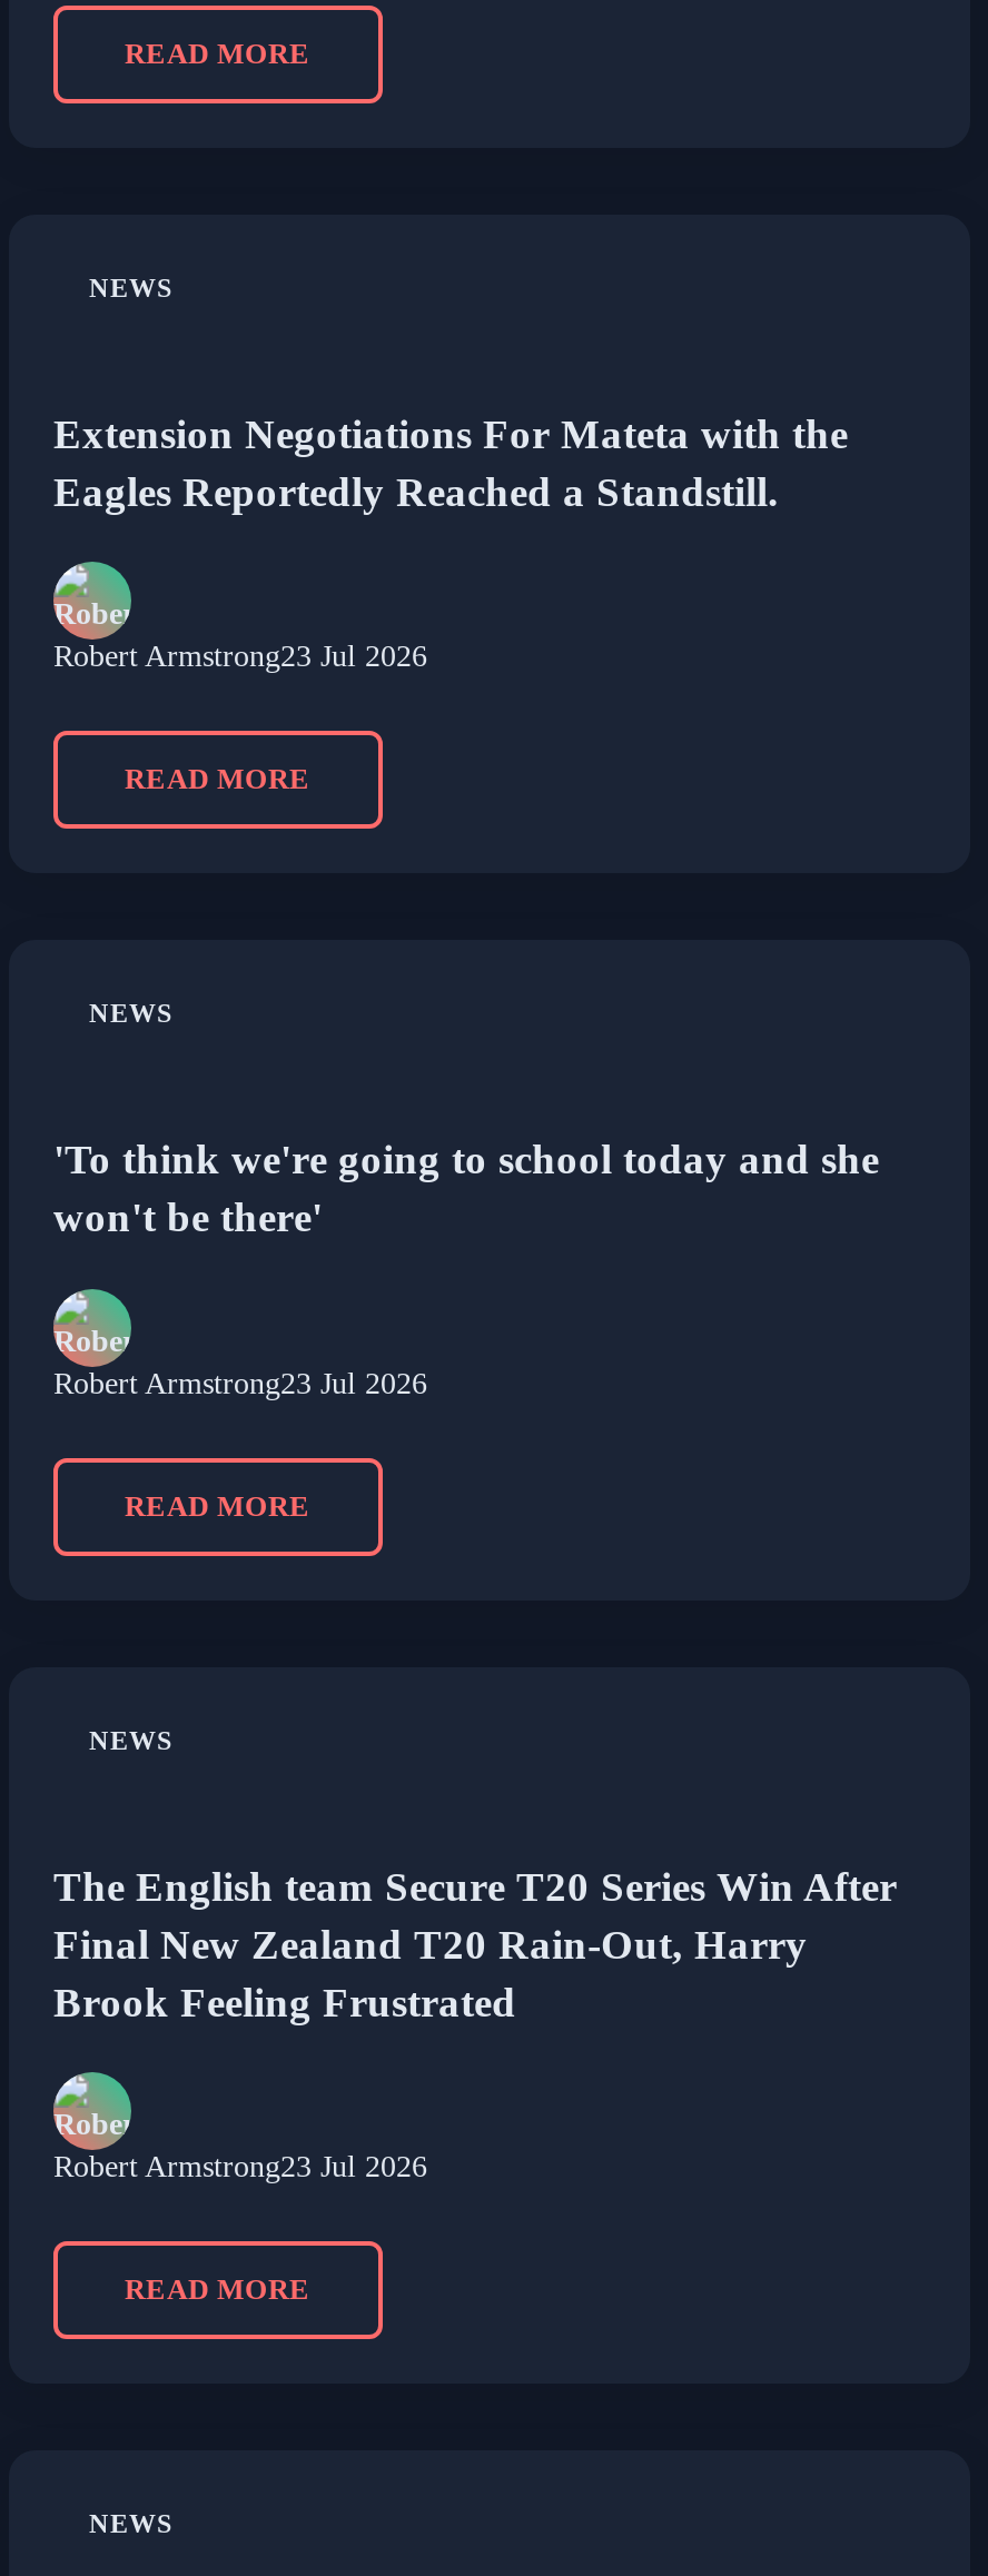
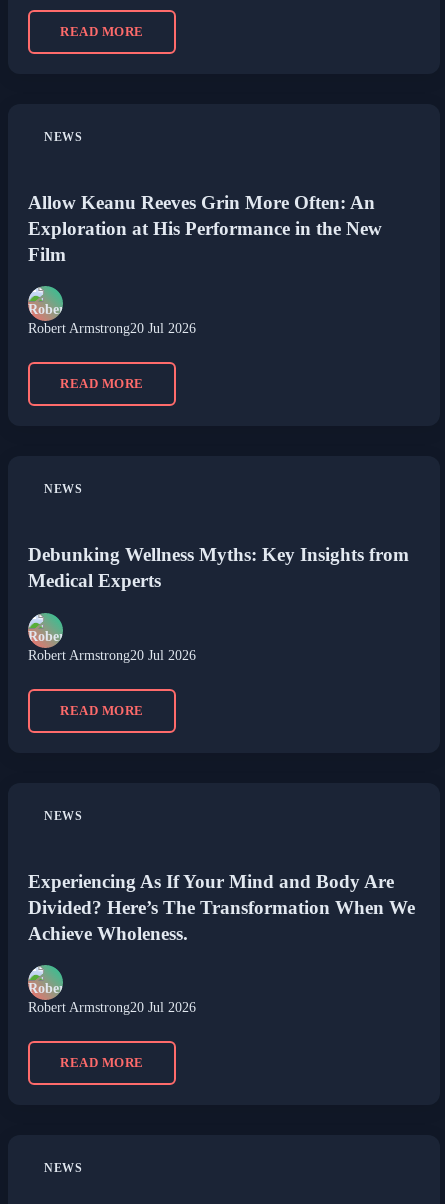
[53,410,848,514] Extension Negotiations For Mateta with the | Eagles Reportedly Reached a Standstill. -> [28,192,382,265] Allow Keanu Reeves Grin More Often: An | Exploration at His Performance in the New | Film
[53,641,427,674] Robert Armstrong23 Jul 2026 -> [28,321,196,336] Robert Armstrong20 Jul 2026
[53,1136,879,1241] 'To think we're going to school today and she | won't be there' -> [28,544,409,591] Debunking Wellness Myths: Key Insights from | Medical Experts
[53,1367,427,1400] Robert Armstrong23 Jul 2026 -> [28,648,196,663] Robert Armstrong20 Jul 2026
[53,1862,897,2025] The English team Secure T20 Series Win After | Final New Zealand T20 Rain-Out, Harry | Brook Feeling Frustrated -> [28,871,415,944] Experiencing As If Your Mind and Body Are | Divided? Here’s The Transformation When We | Achieve Wholeness.
[53,2151,427,2184] Robert Armstrong23 Jul 2026 -> [28,1000,196,1015] Robert Armstrong20 Jul 2026

